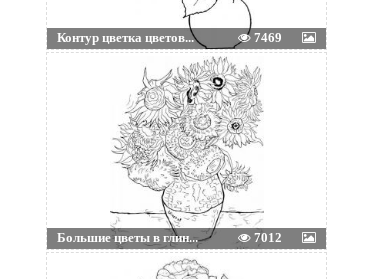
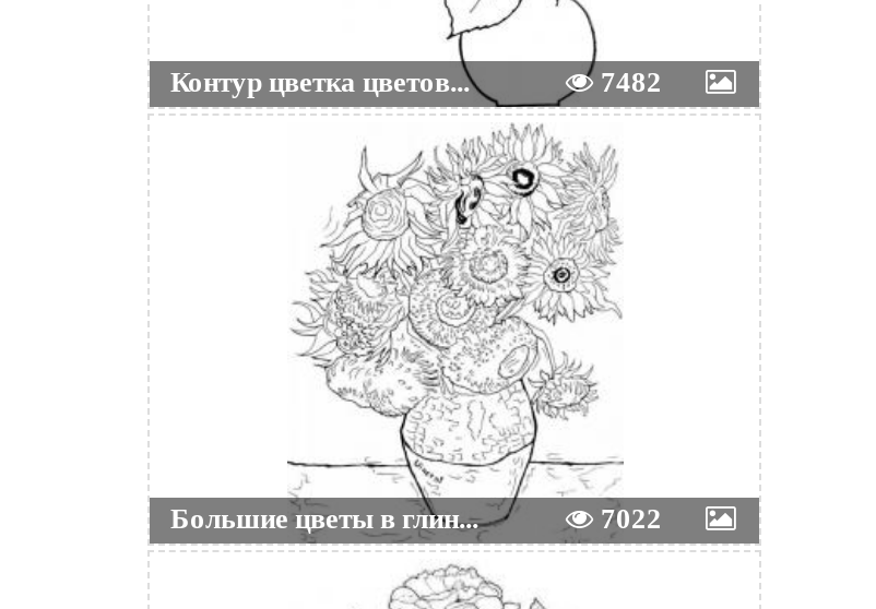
[250,31,281,45] 7469 -> [594,67,662,97] 7482
[250,231,281,245] 7012 -> [594,503,662,534] 7022

